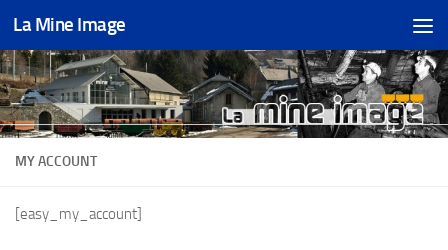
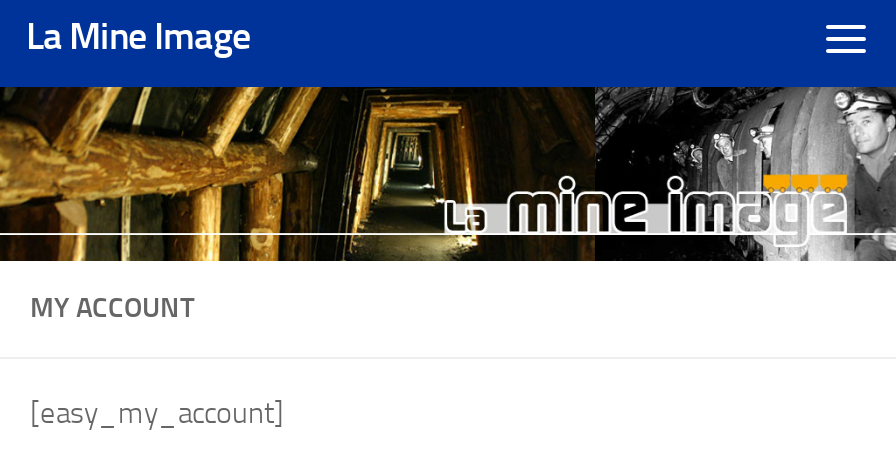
[3,49,445,139] [image] -> [6,85,890,263] [image]

